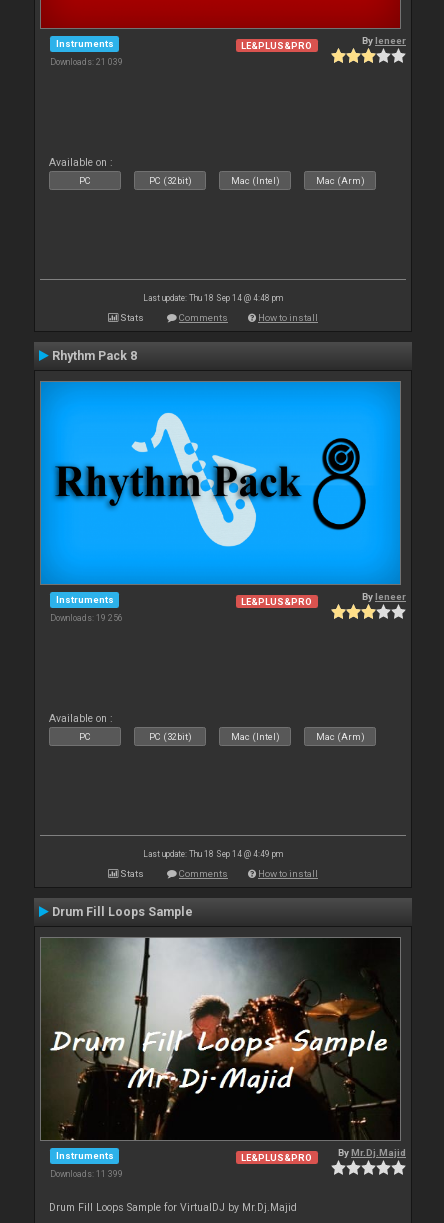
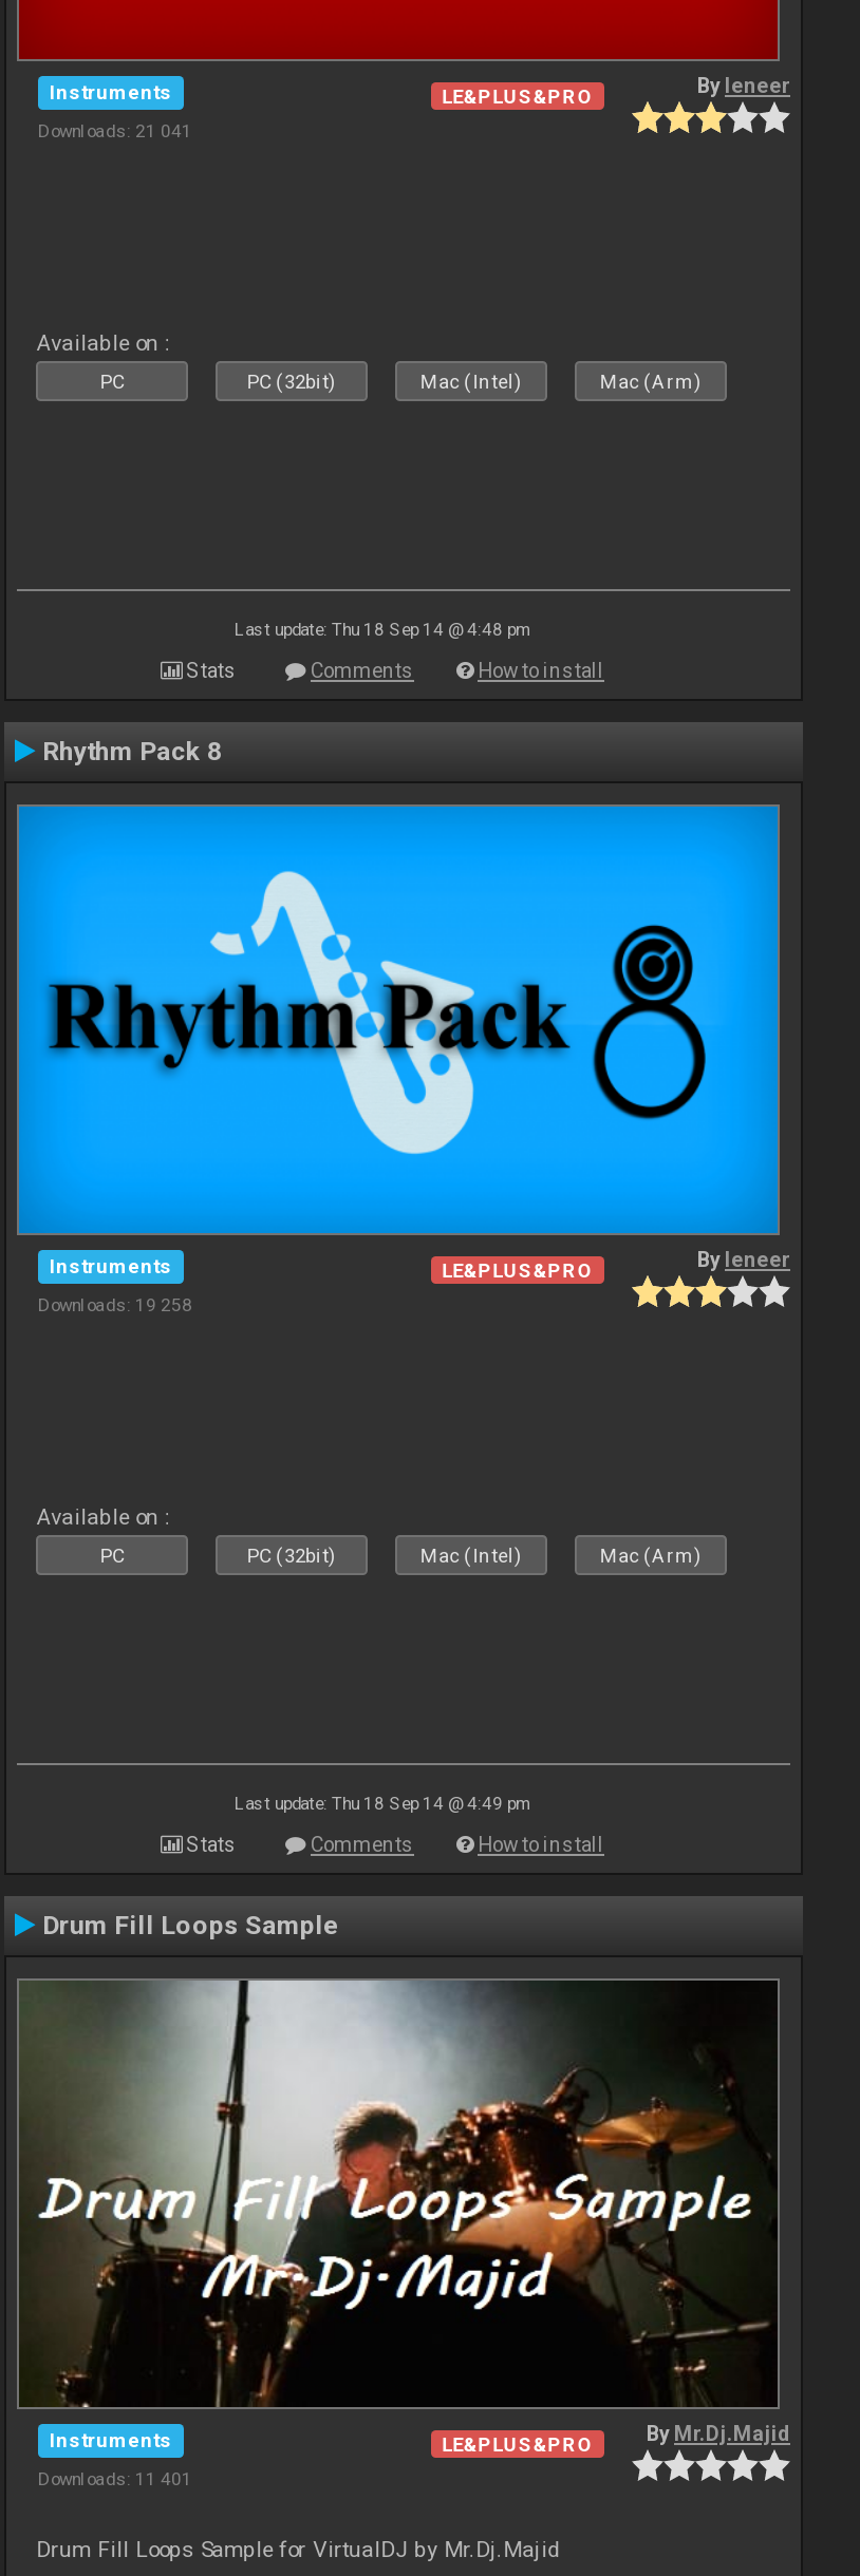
[50,57,123,67] Downloads: 21 039 -> [38,120,192,141] Downloads: 21 041
[50,613,123,623] Downloads: 19 256 -> [38,1294,192,1315] Downloads: 19 258
[50,1169,123,1179] Downloads: 11 399 -> [38,2468,192,2489] Downloads: 11 401

